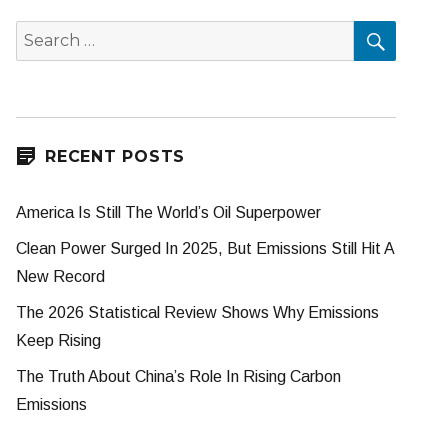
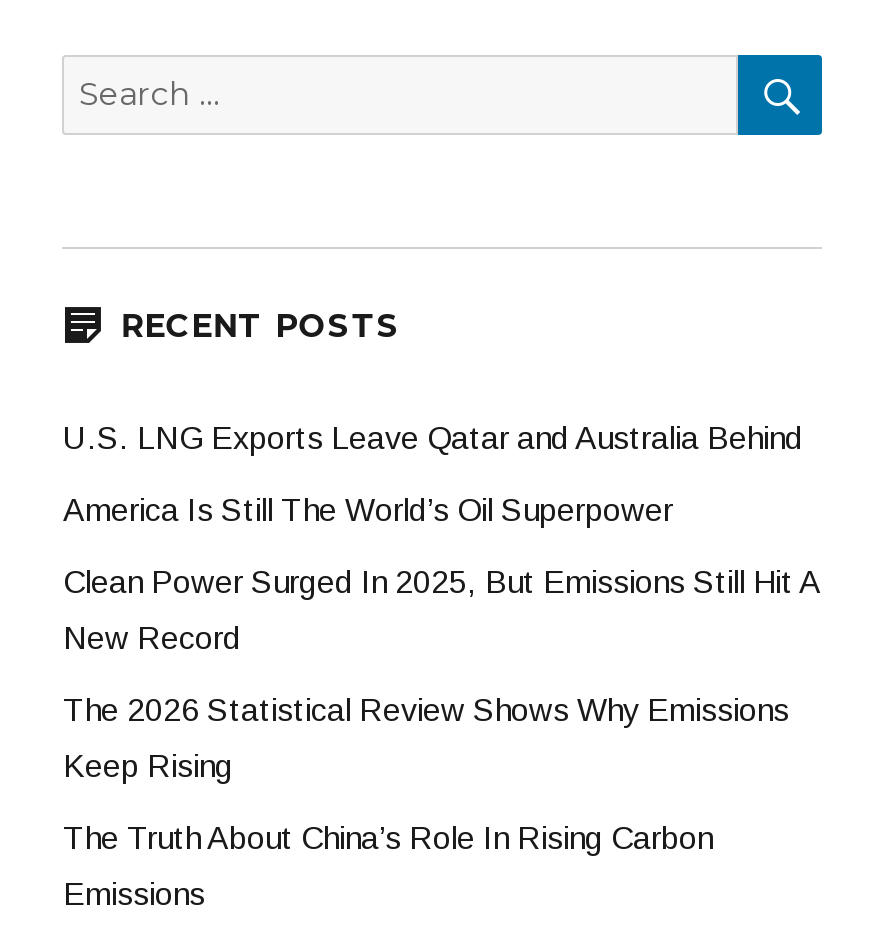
none -> [63,421,803,455] U.S. LNG Exports Leave Qatar and Australia Behind

